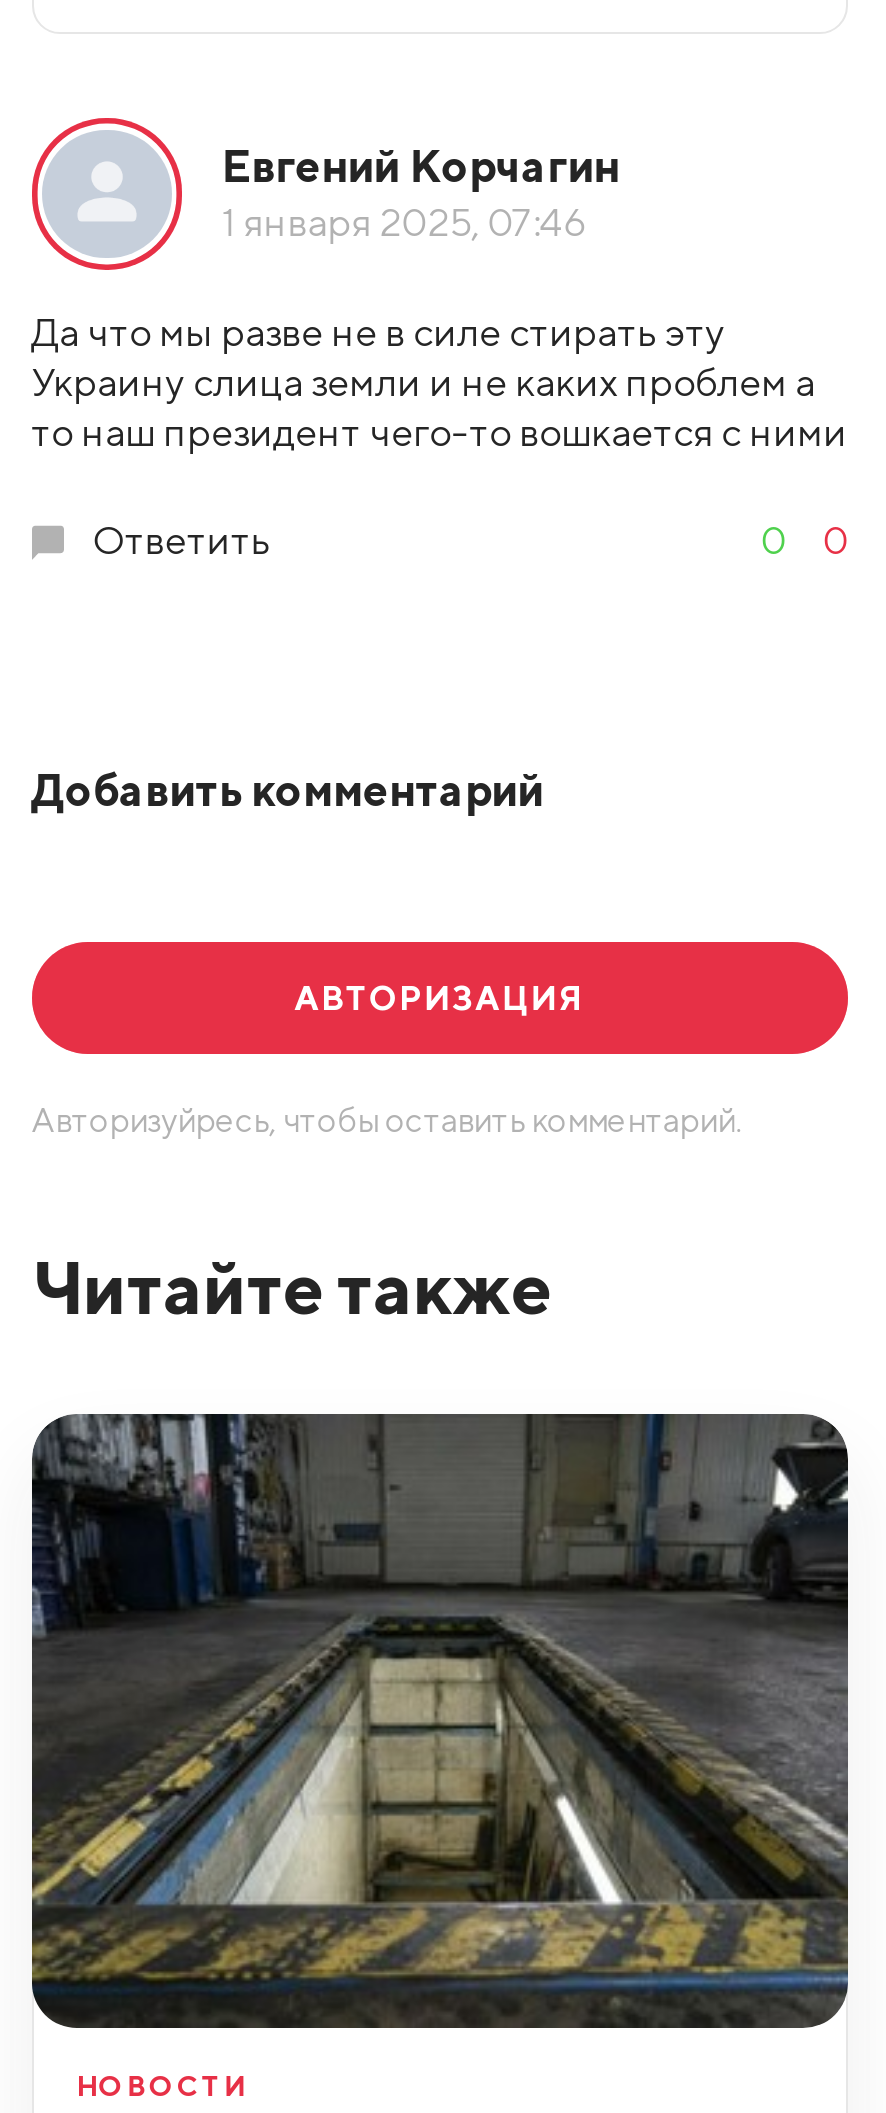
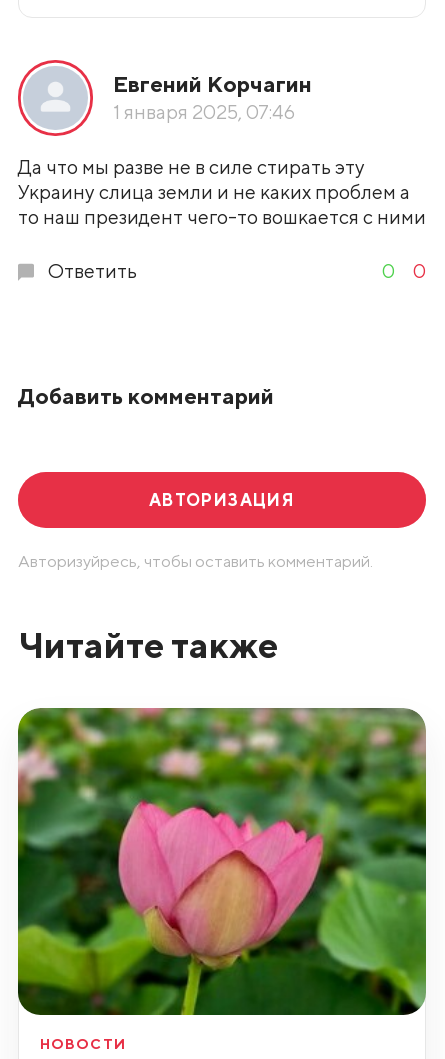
[30,1412,850,2030] [image] -> [17,707,427,1016] [image]

